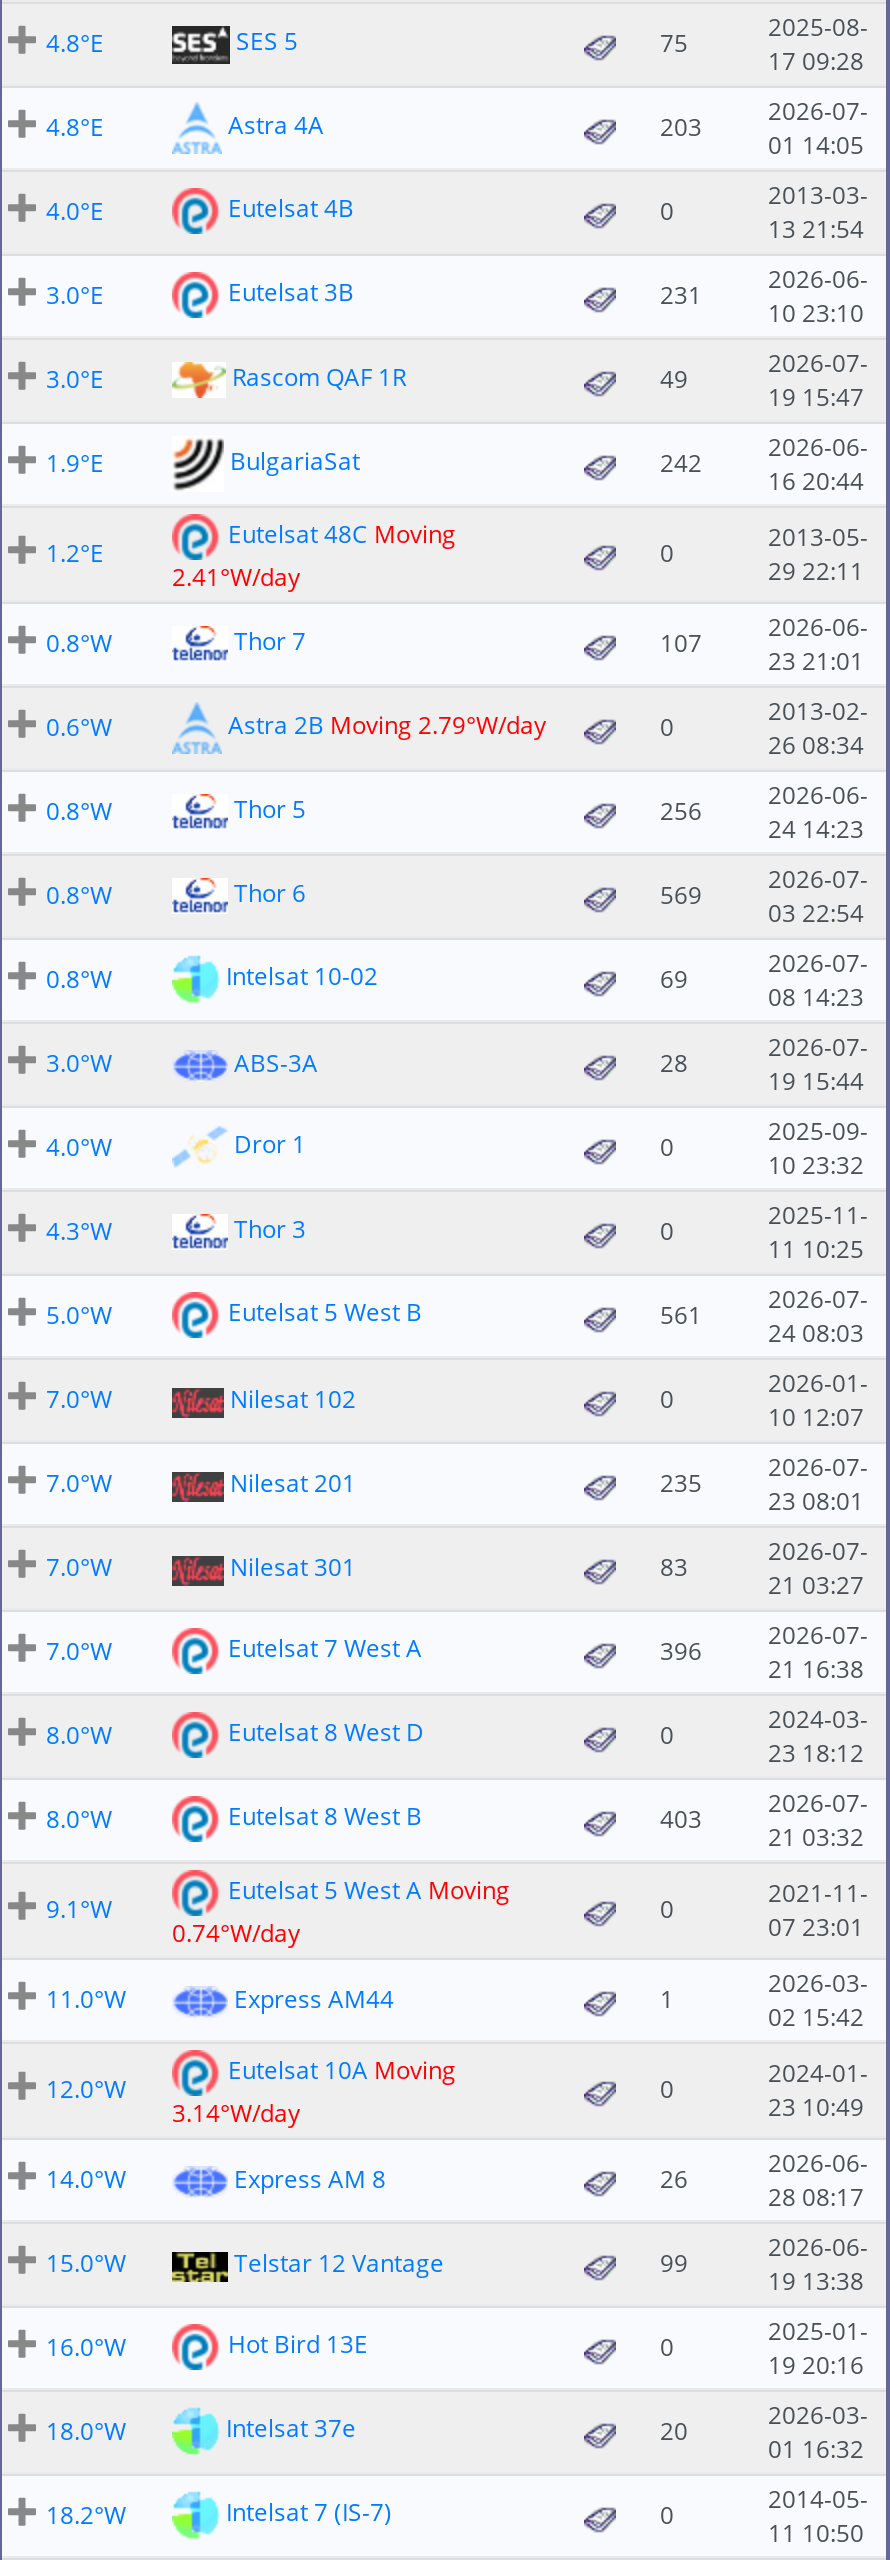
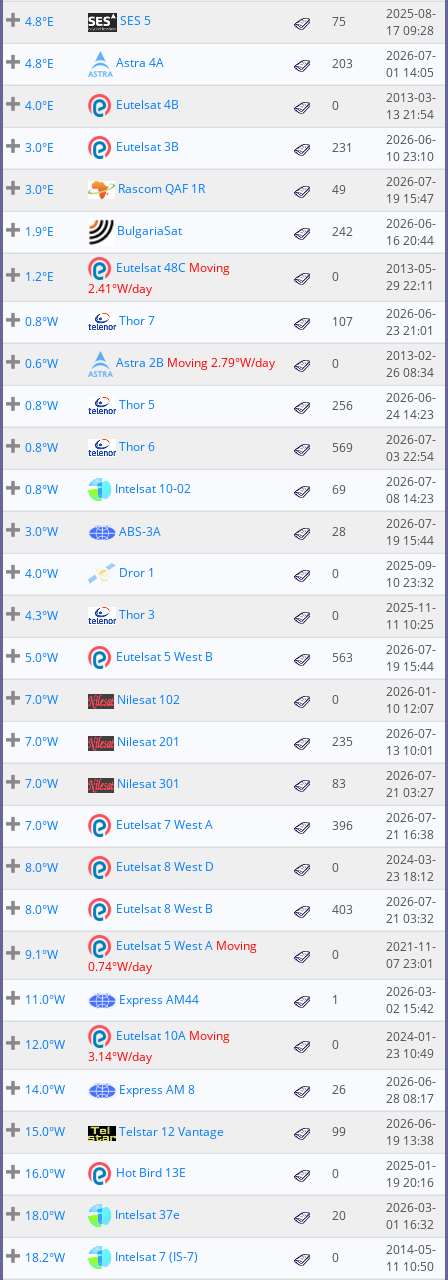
[660,1283,868,1333] 561 2026-07- -> [332,641,436,666] 563 2026-07-
[768,1317,864,1351] 24 08:03 -> [386,658,434,675] 19 15:44
[768,1485,864,1519] 23 08:01 -> [386,742,434,759] 13 10:01

